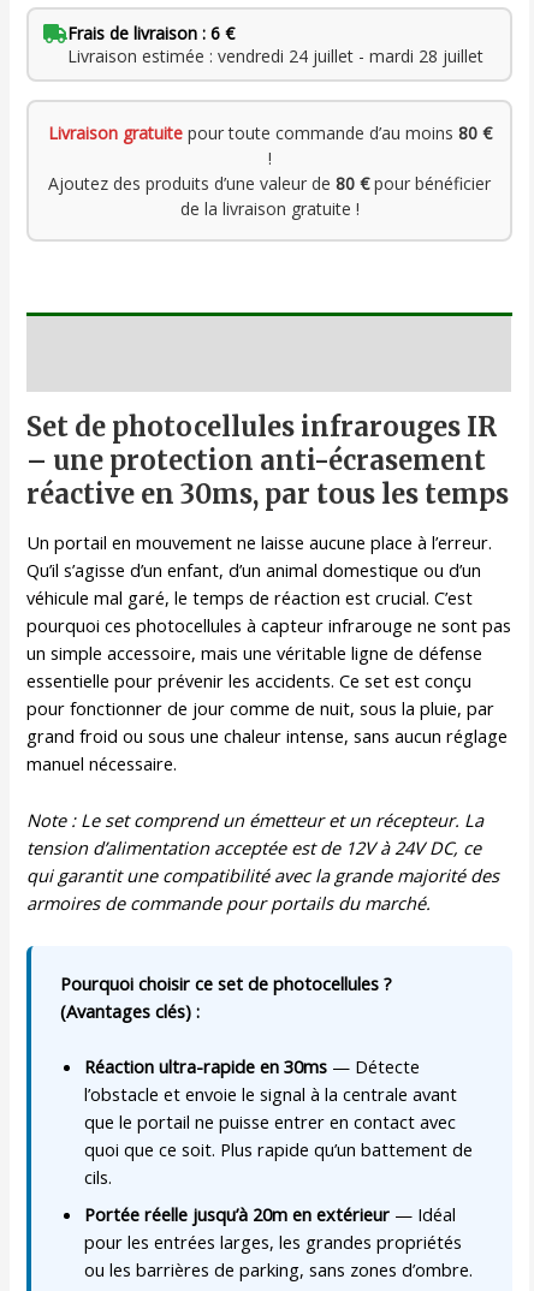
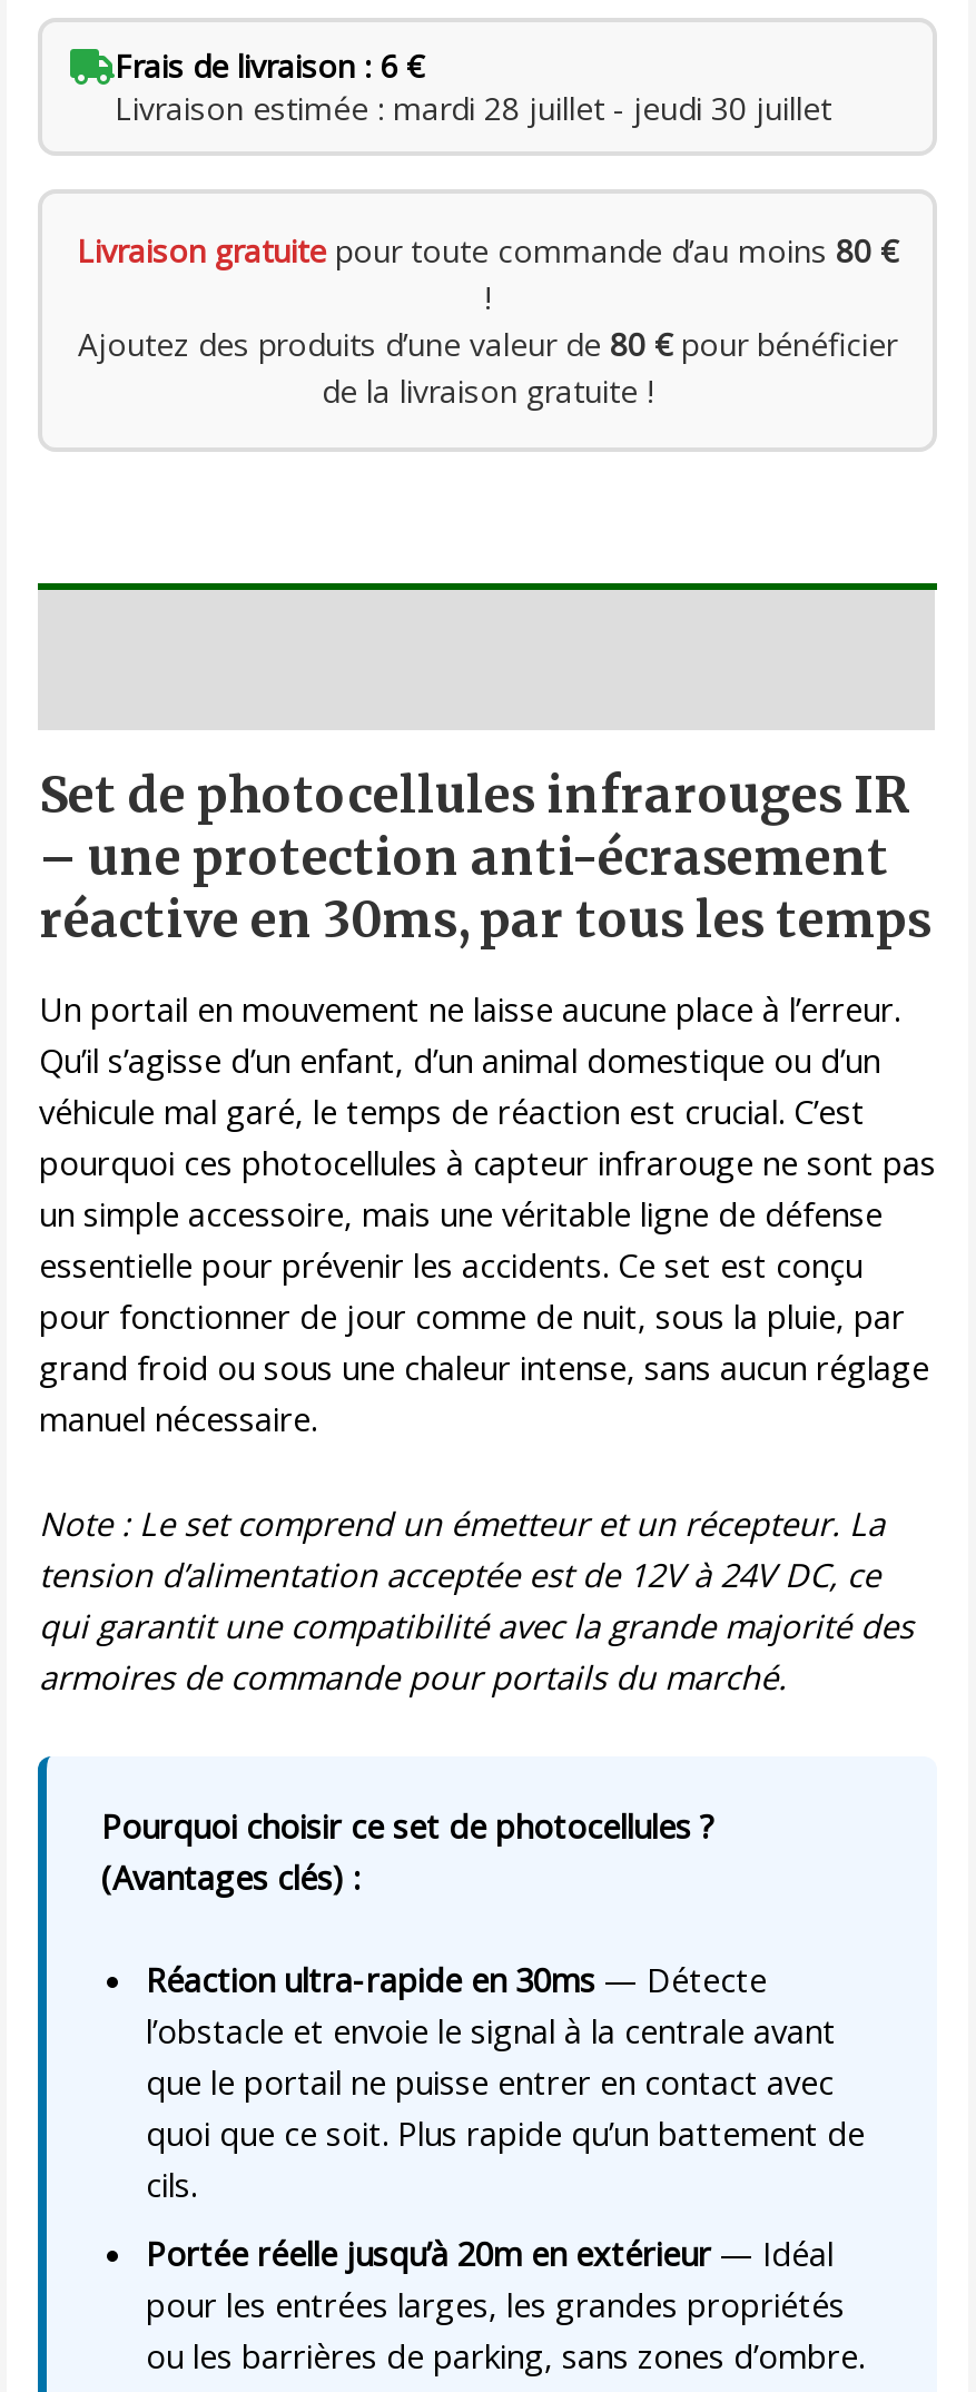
[68,45,484,68] Livraison estimée : vendredi 24 juillet - mardi 28 juillet -> [115,88,831,130] Livraison estimée : mardi 28 juillet - jeudi 30 juillet

